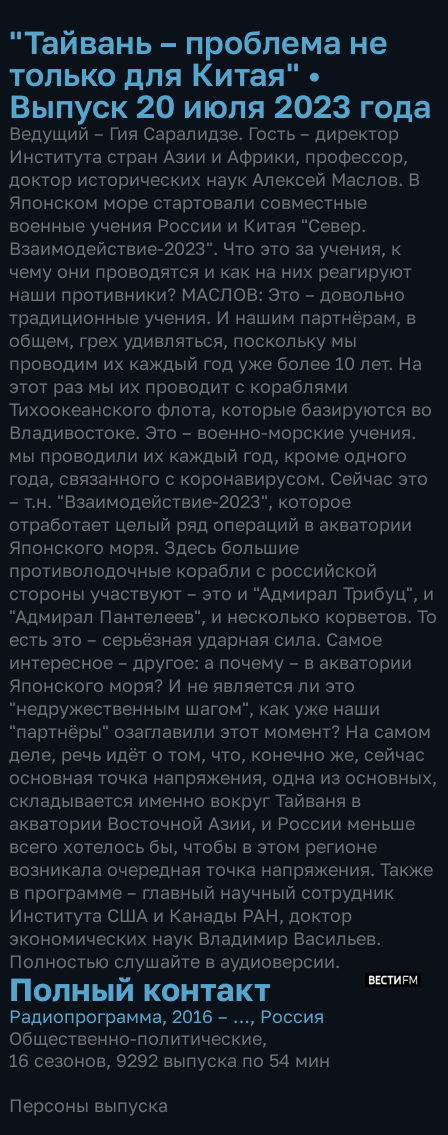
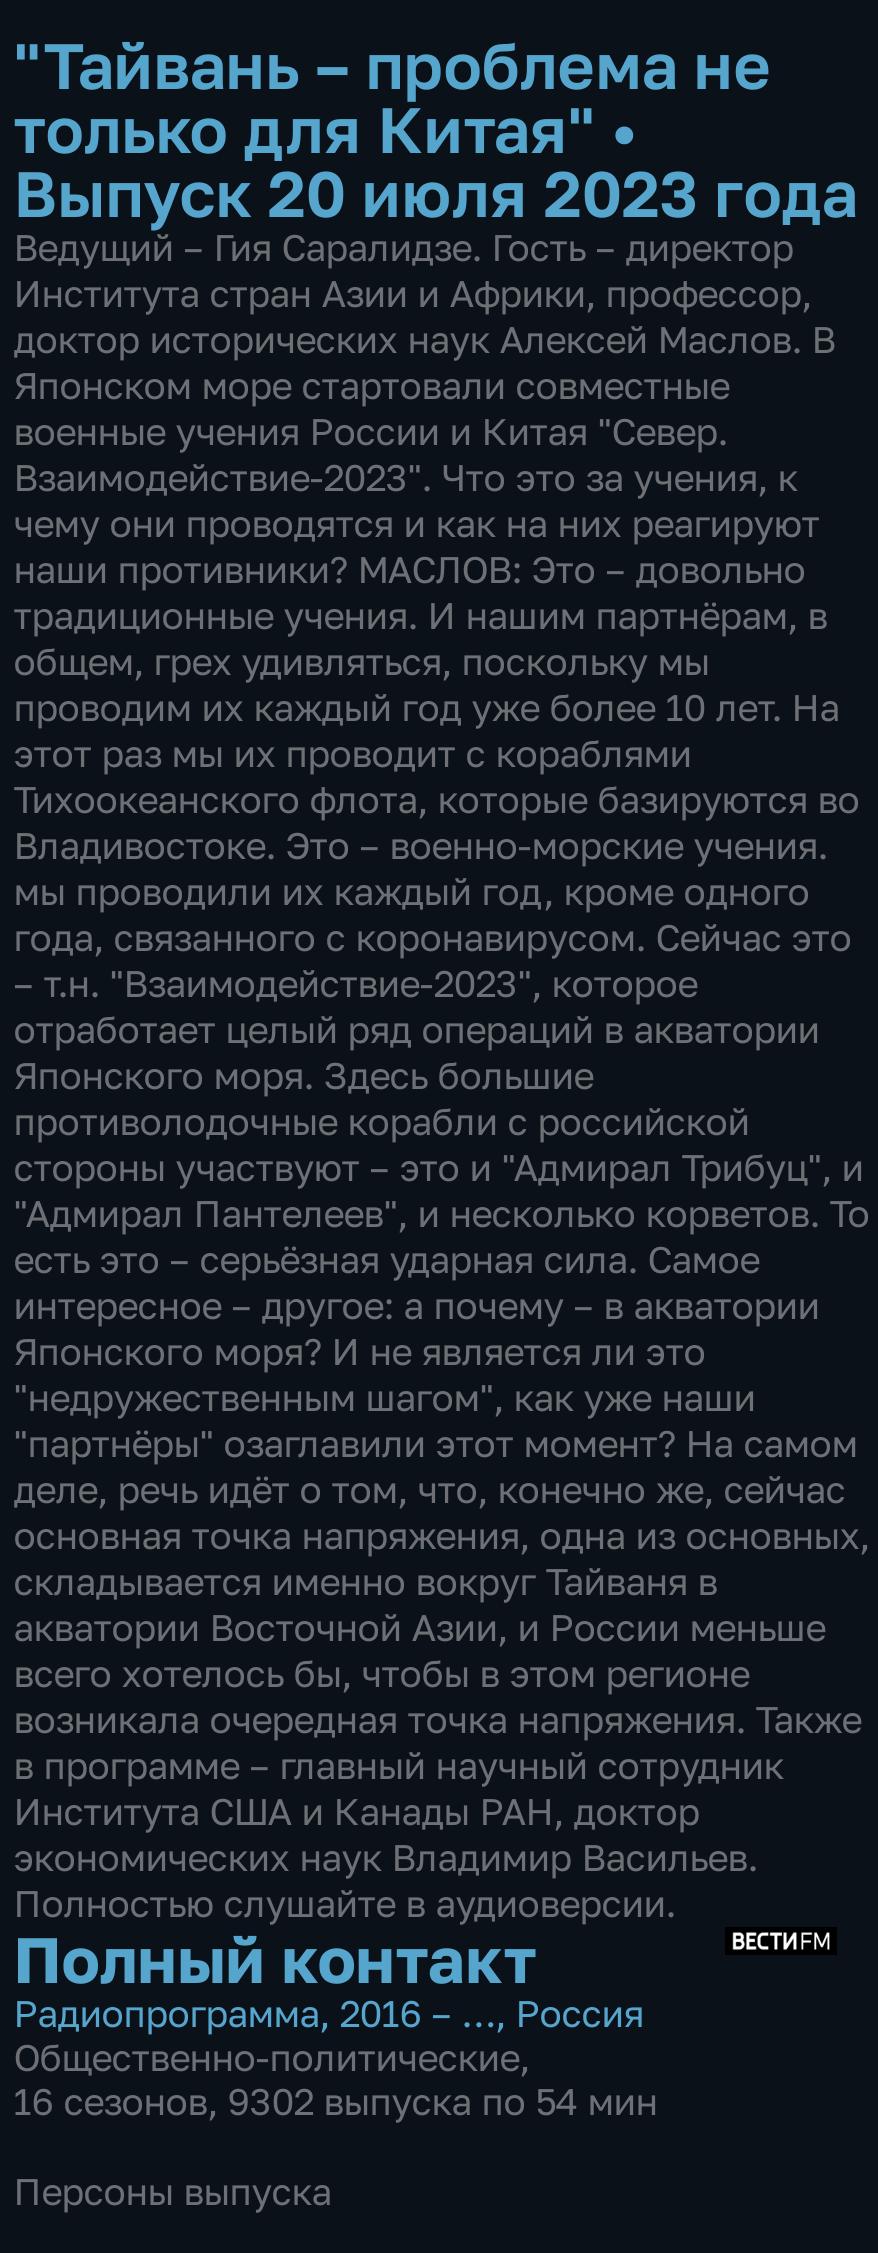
[9,1049,330,1071] 16 сезонов, 9292 выпуска по 54 мин -> [13,2079,657,2123] 16 сезонов, 9302 выпуска по 54 мин

